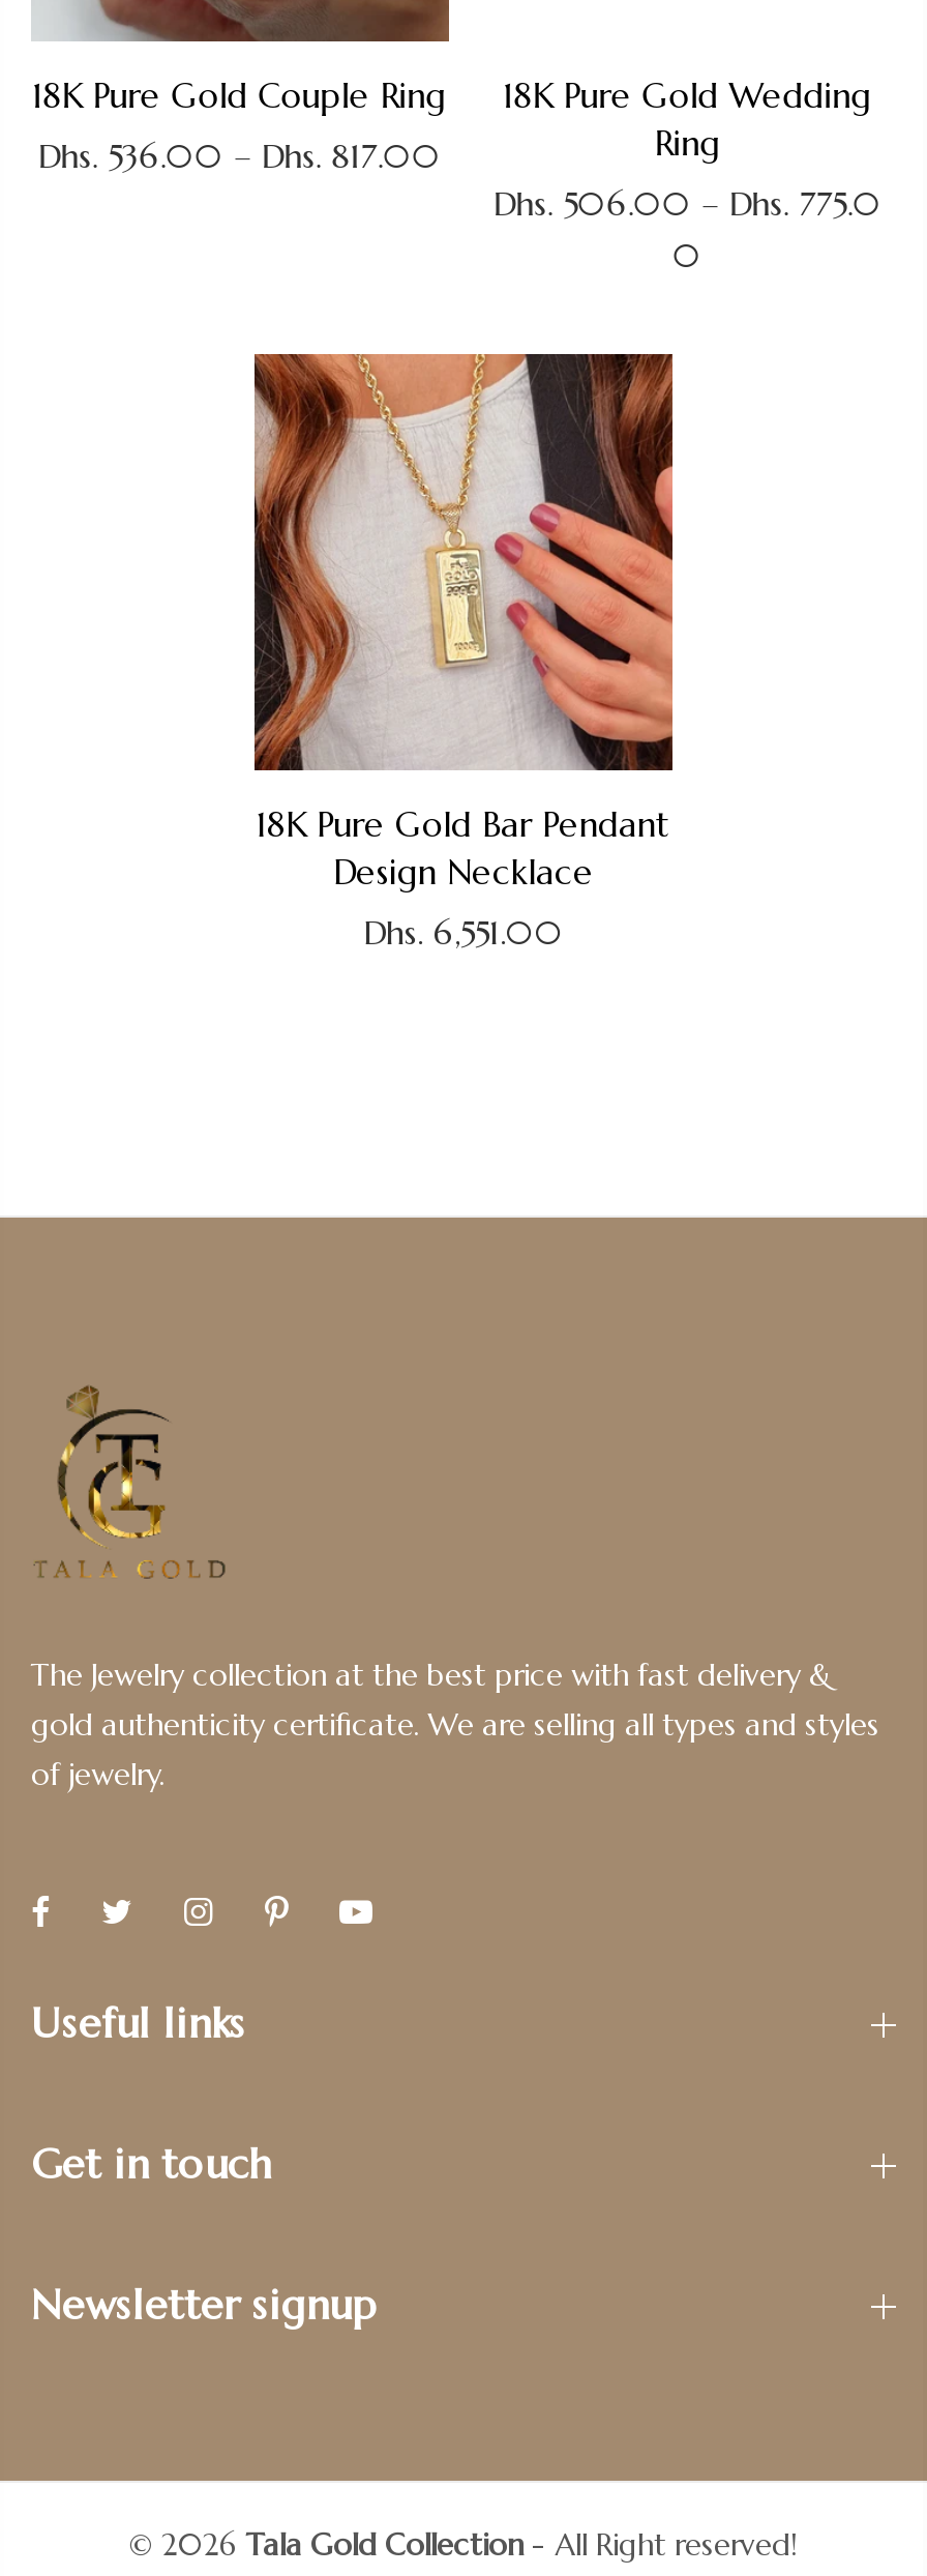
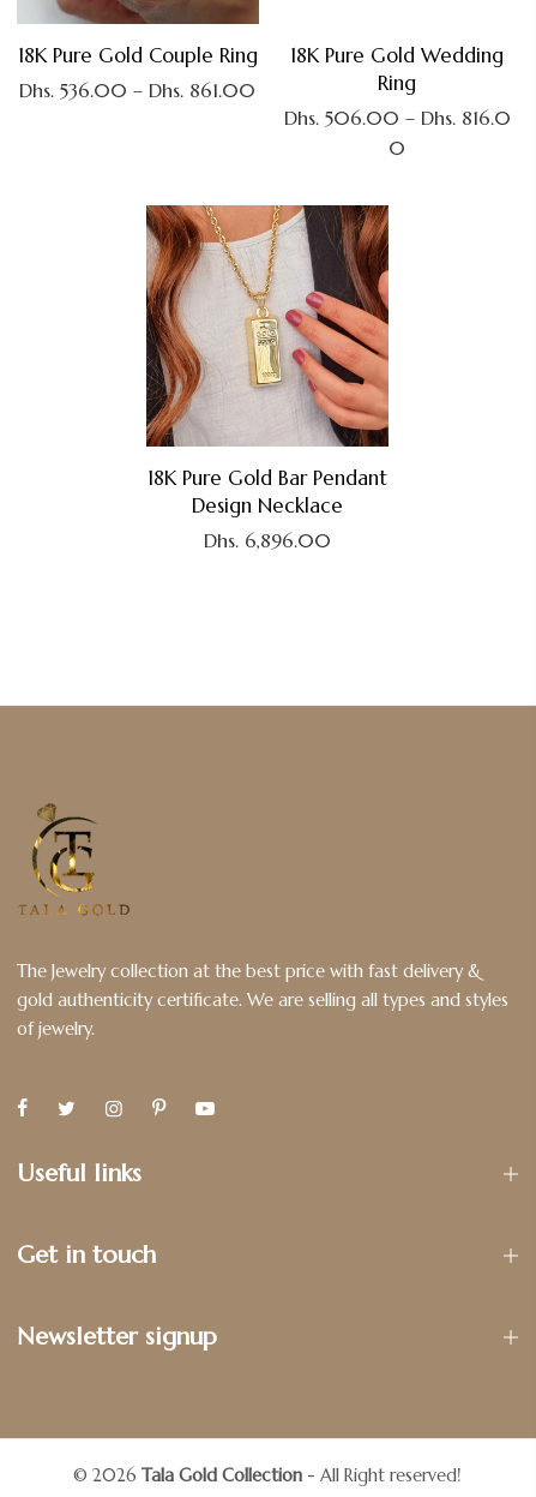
[38,134,441,175] Dhs. 536.00 – Dhs. 817.00 -> [19,77,256,101] Dhs. 536.00 – Dhs. 861.00
[493,181,882,223] Dhs. 506.00 – Dhs. 775.0 -> [284,105,511,129] Dhs. 506.00 – Dhs. 816.0
[363,911,564,953] Dhs. 6,551.00 -> [204,528,331,552] Dhs. 6,896.00

